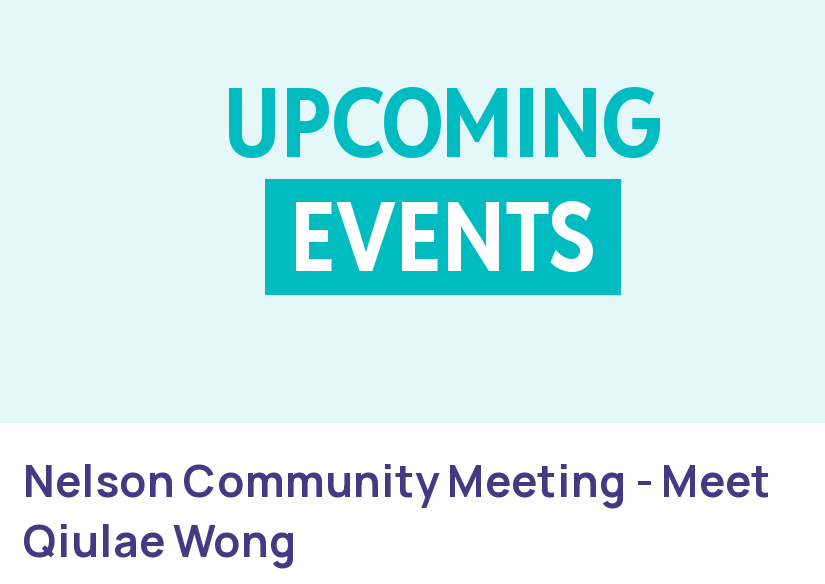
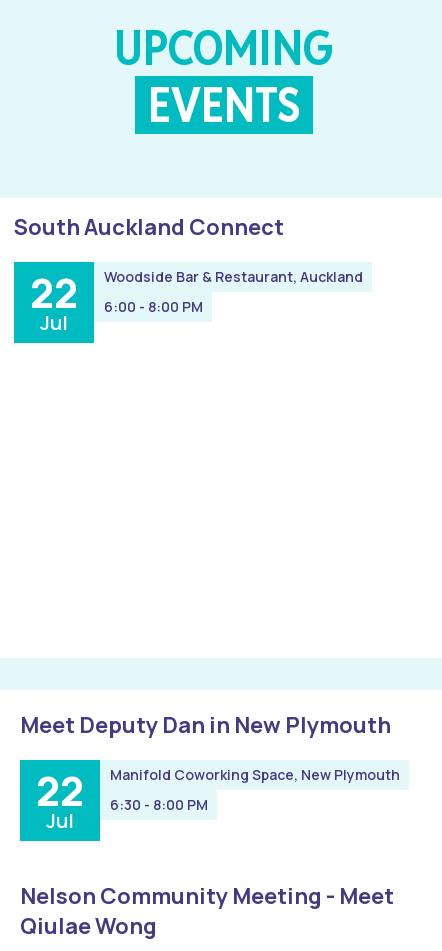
none -> [14,212,284,335] South Auckland Connect | 22 | Jul
none -> [20,710,391,833] Meet Deputy Dan in New Plymouth | 22 | Jul
none -> [104,267,363,316] Woodside Bar & Restaurant, Auckland | 6:00 - 8:00 PM
none -> [110,765,400,814] Manifold Coworking Space, New Plymouth | 6:30 - 8:00 PM

